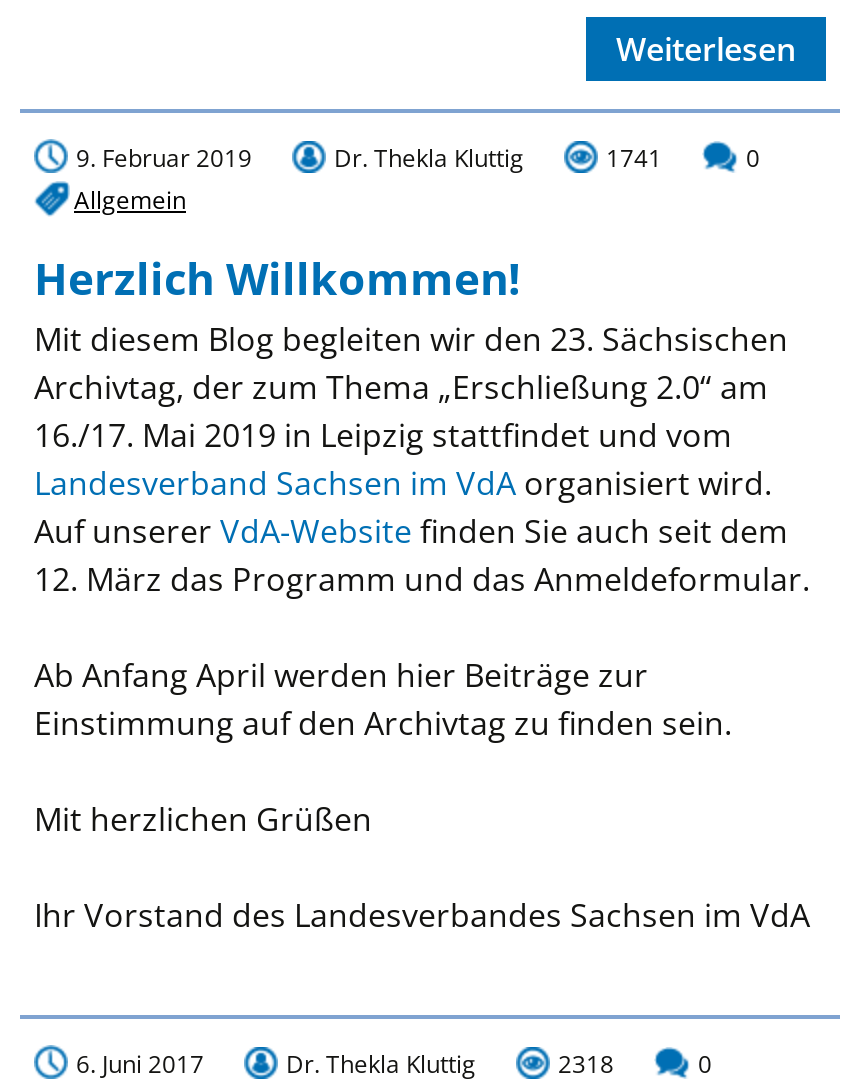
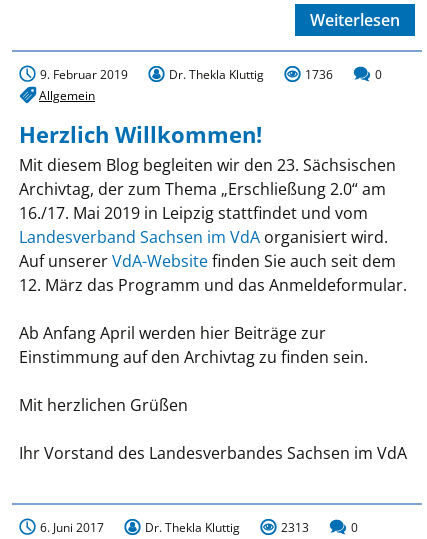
[606,141,662,175] 1741 -> [305,66,333,83] 1736
[558,1047,614,1081] 2318 -> [281,519,309,536] 2313

